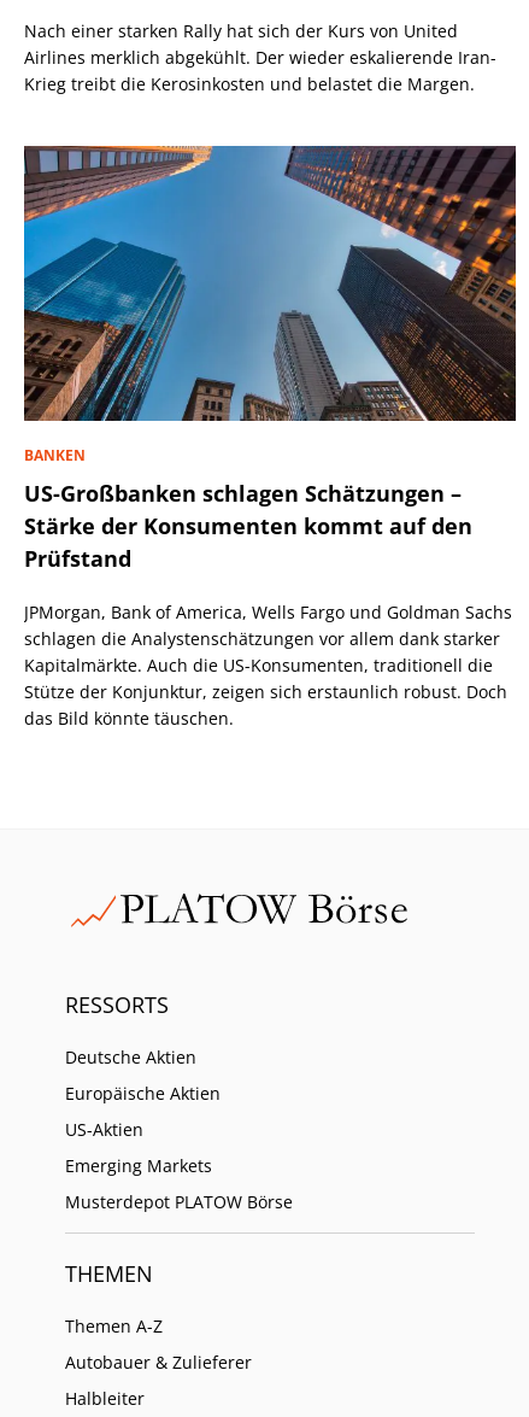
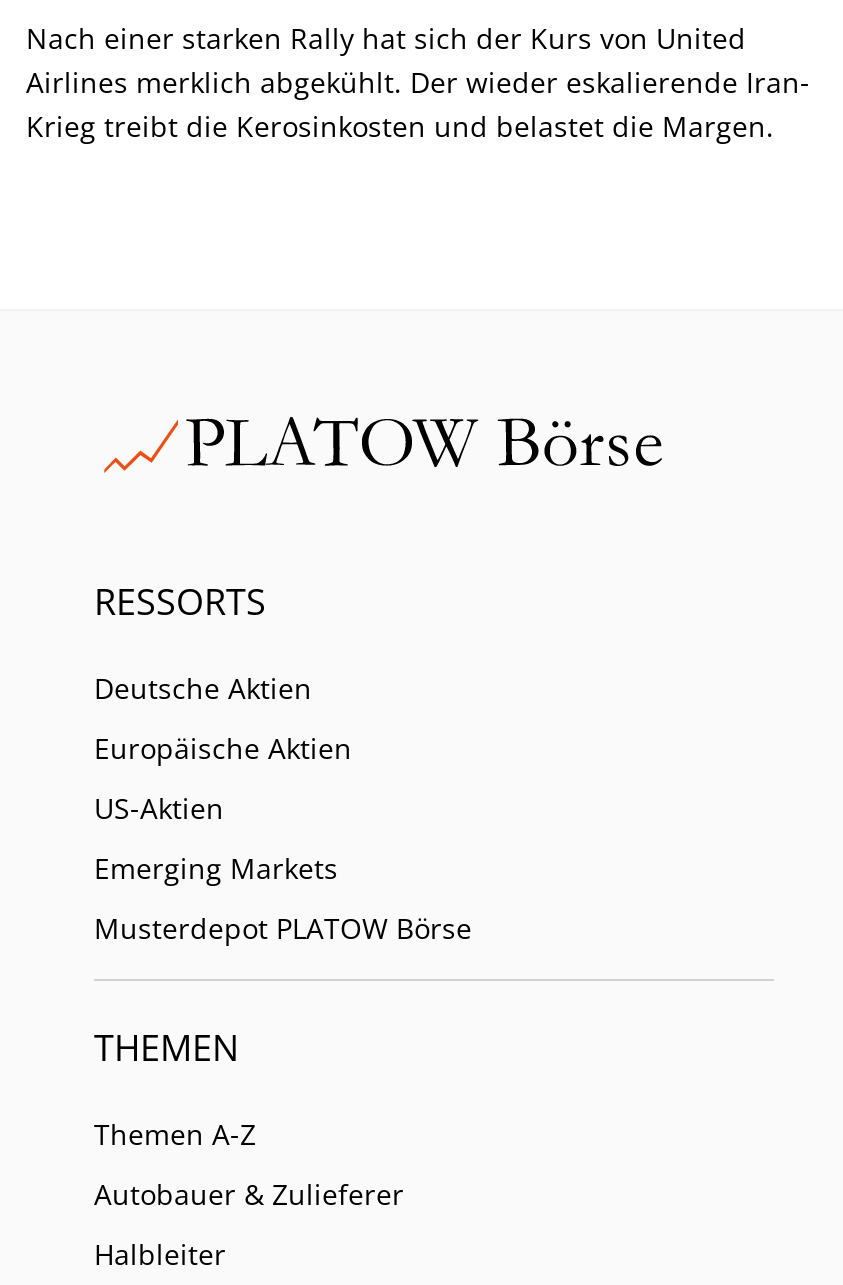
[23,145,517,729] [image] | BANKEN | US-Großbanken schlagen Schätzungen – | Stärke der Konsumenten kommt auf den | Prüfstand | JPMorgan, Bank of America, Wells Fargo und Goldman Sachs | schlagen die Analystenschätzungen vor allem dank starker | Kapitalmärkte. Auch die US-Konsumenten, traditionell die | Stütze der Konjunktur, zeigen sich erstaunlich robust. Doch | das Bild könnte täuschen. -> none

